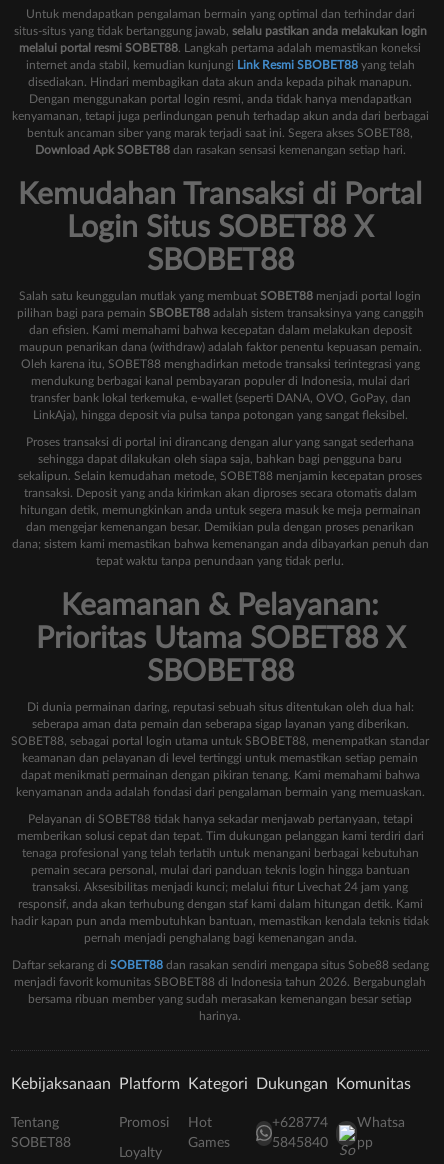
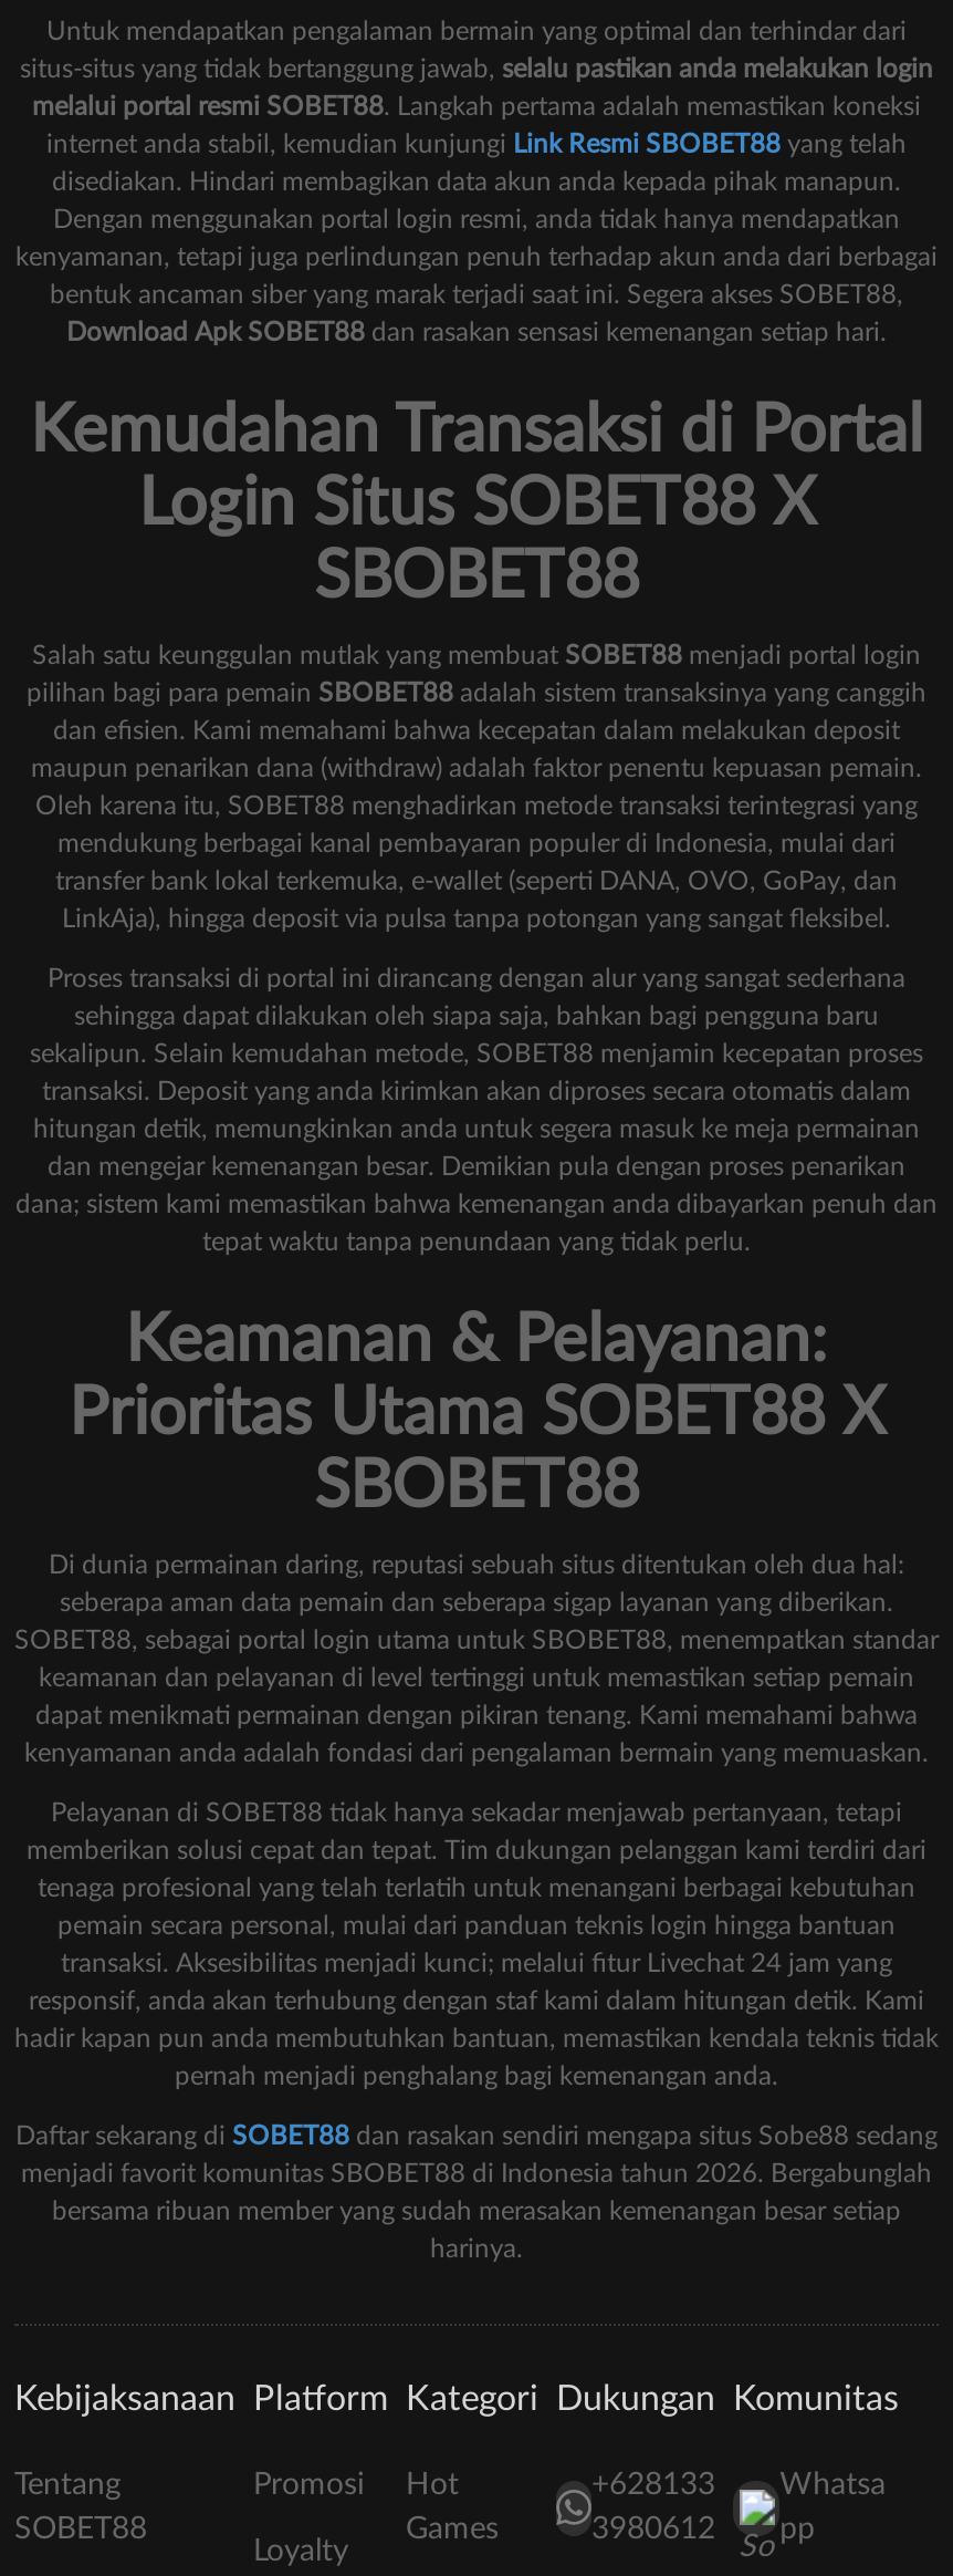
[272,1116,328,1130] +628774 -> [591,2470,715,2501] +628133
[272,1136,328,1150] 5845840 -> [591,2514,715,2545] 3980612

